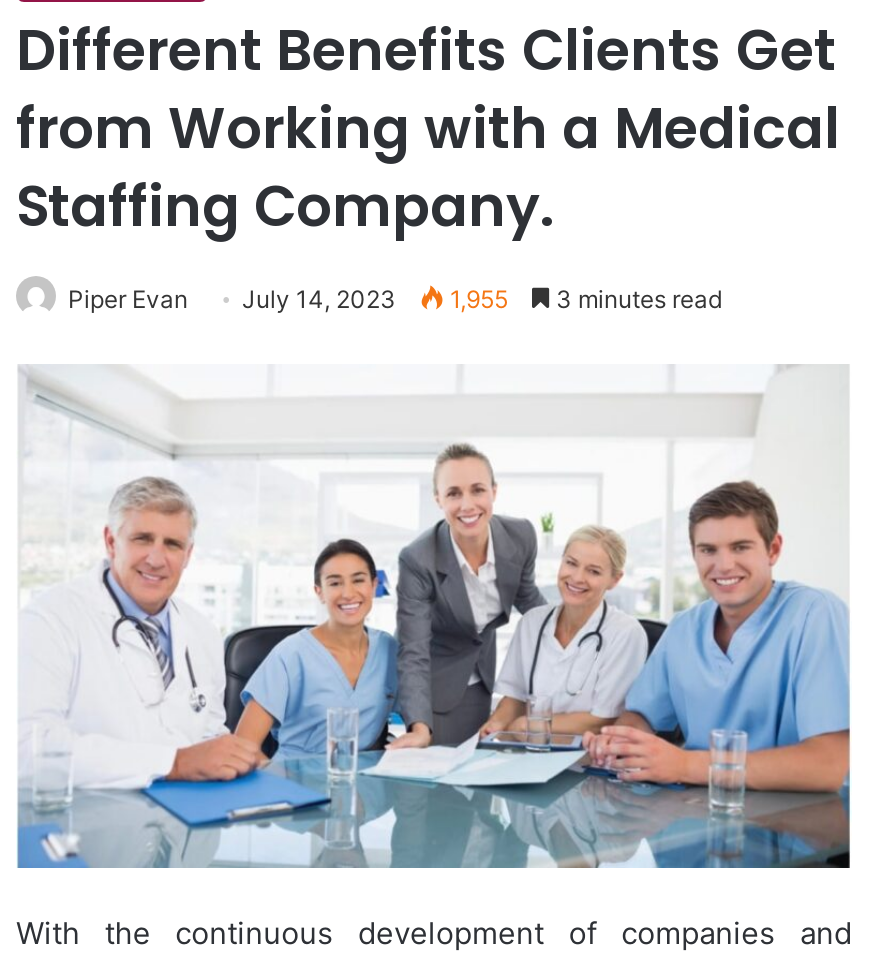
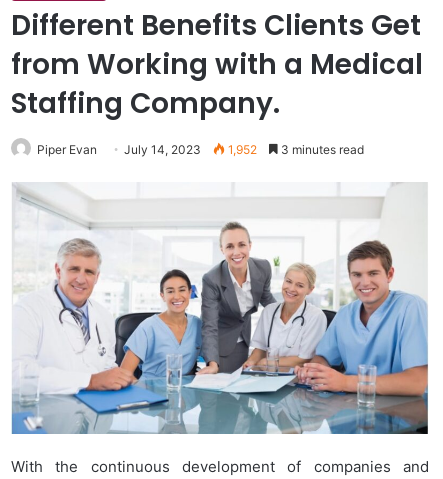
[68,284,722,314] Piper Evan July 14, 2023 1,955 3 minutes read -> [37,142,364,157] Piper Evan July 14, 2023 1,952 3 minutes read

